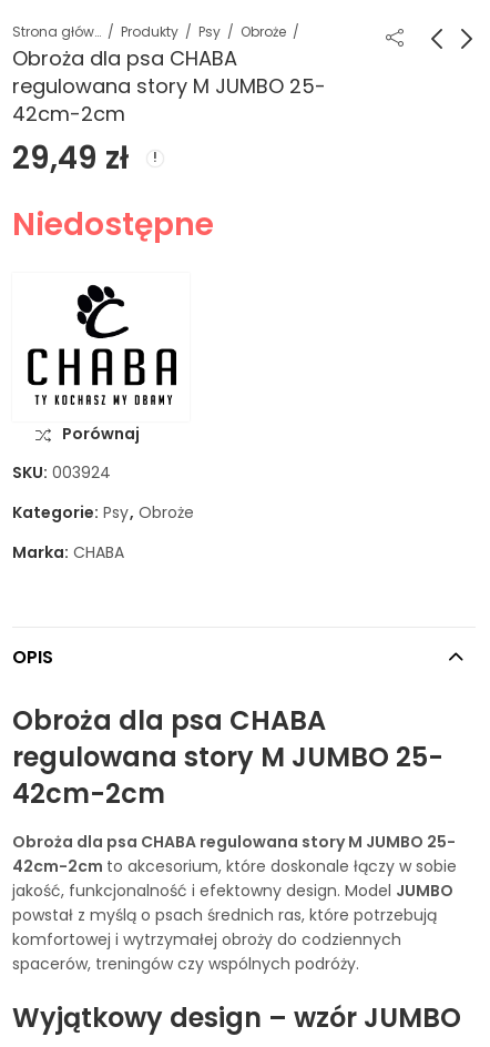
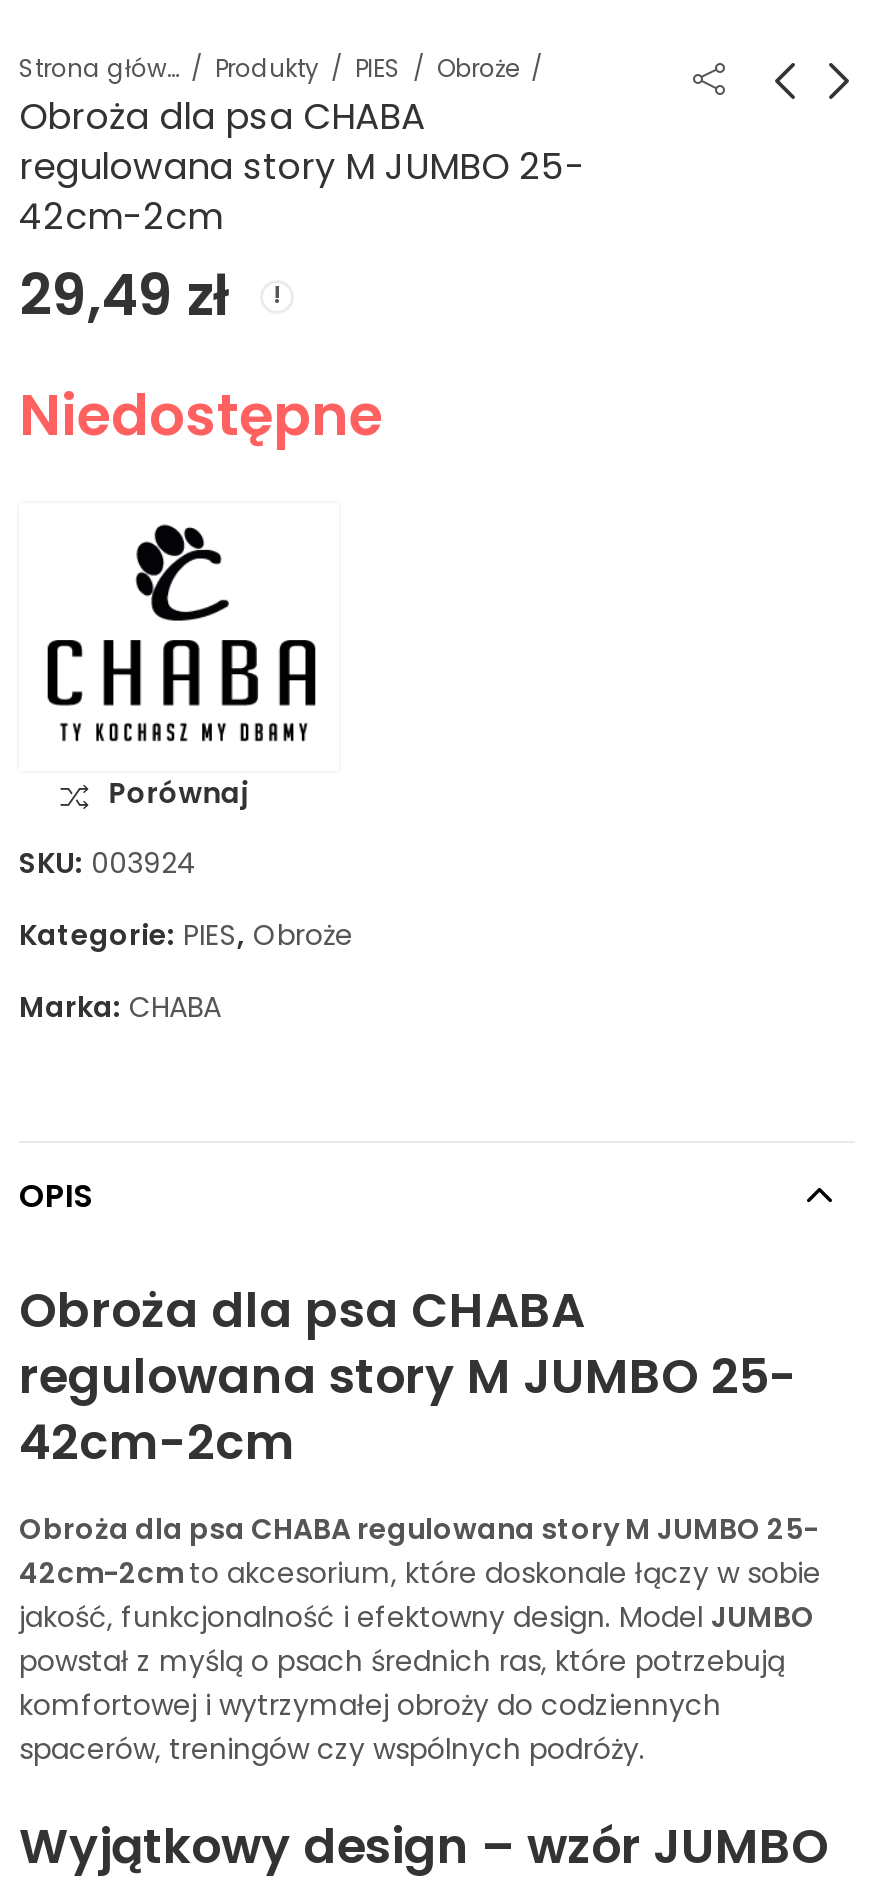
[198,22,221,41] Psy -> [355,51,401,85] PIES
[12,501,194,523] Kategorie: Psy, Obroże -> [19,915,353,955] Kategorie: PIES, Obroże

